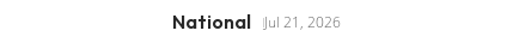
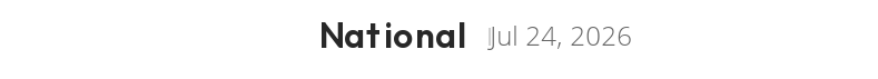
[172,10,340,33] National Jul 21, 2026 -> [319,12,632,57] National Jul 24, 2026

